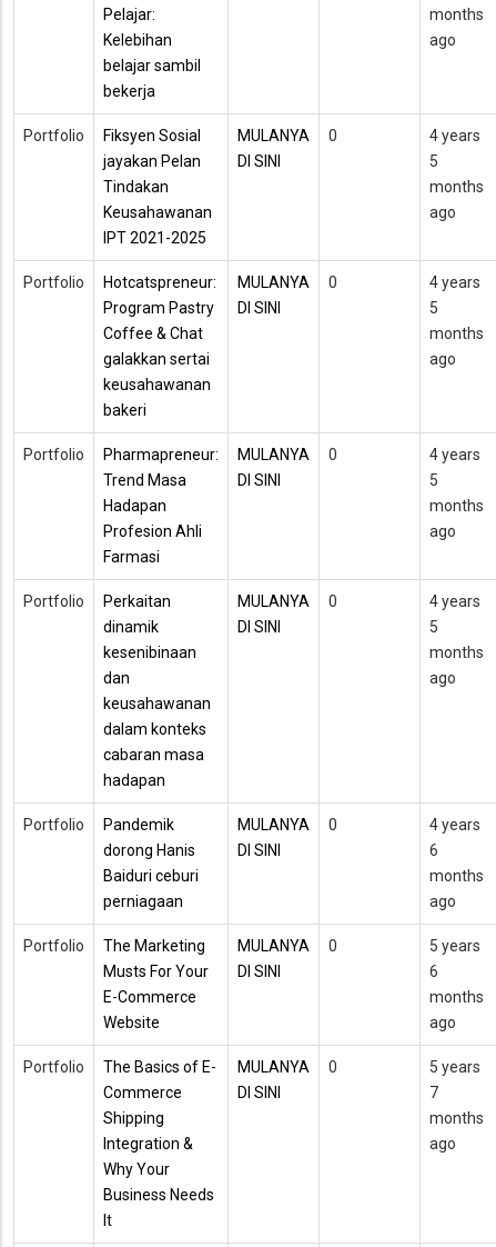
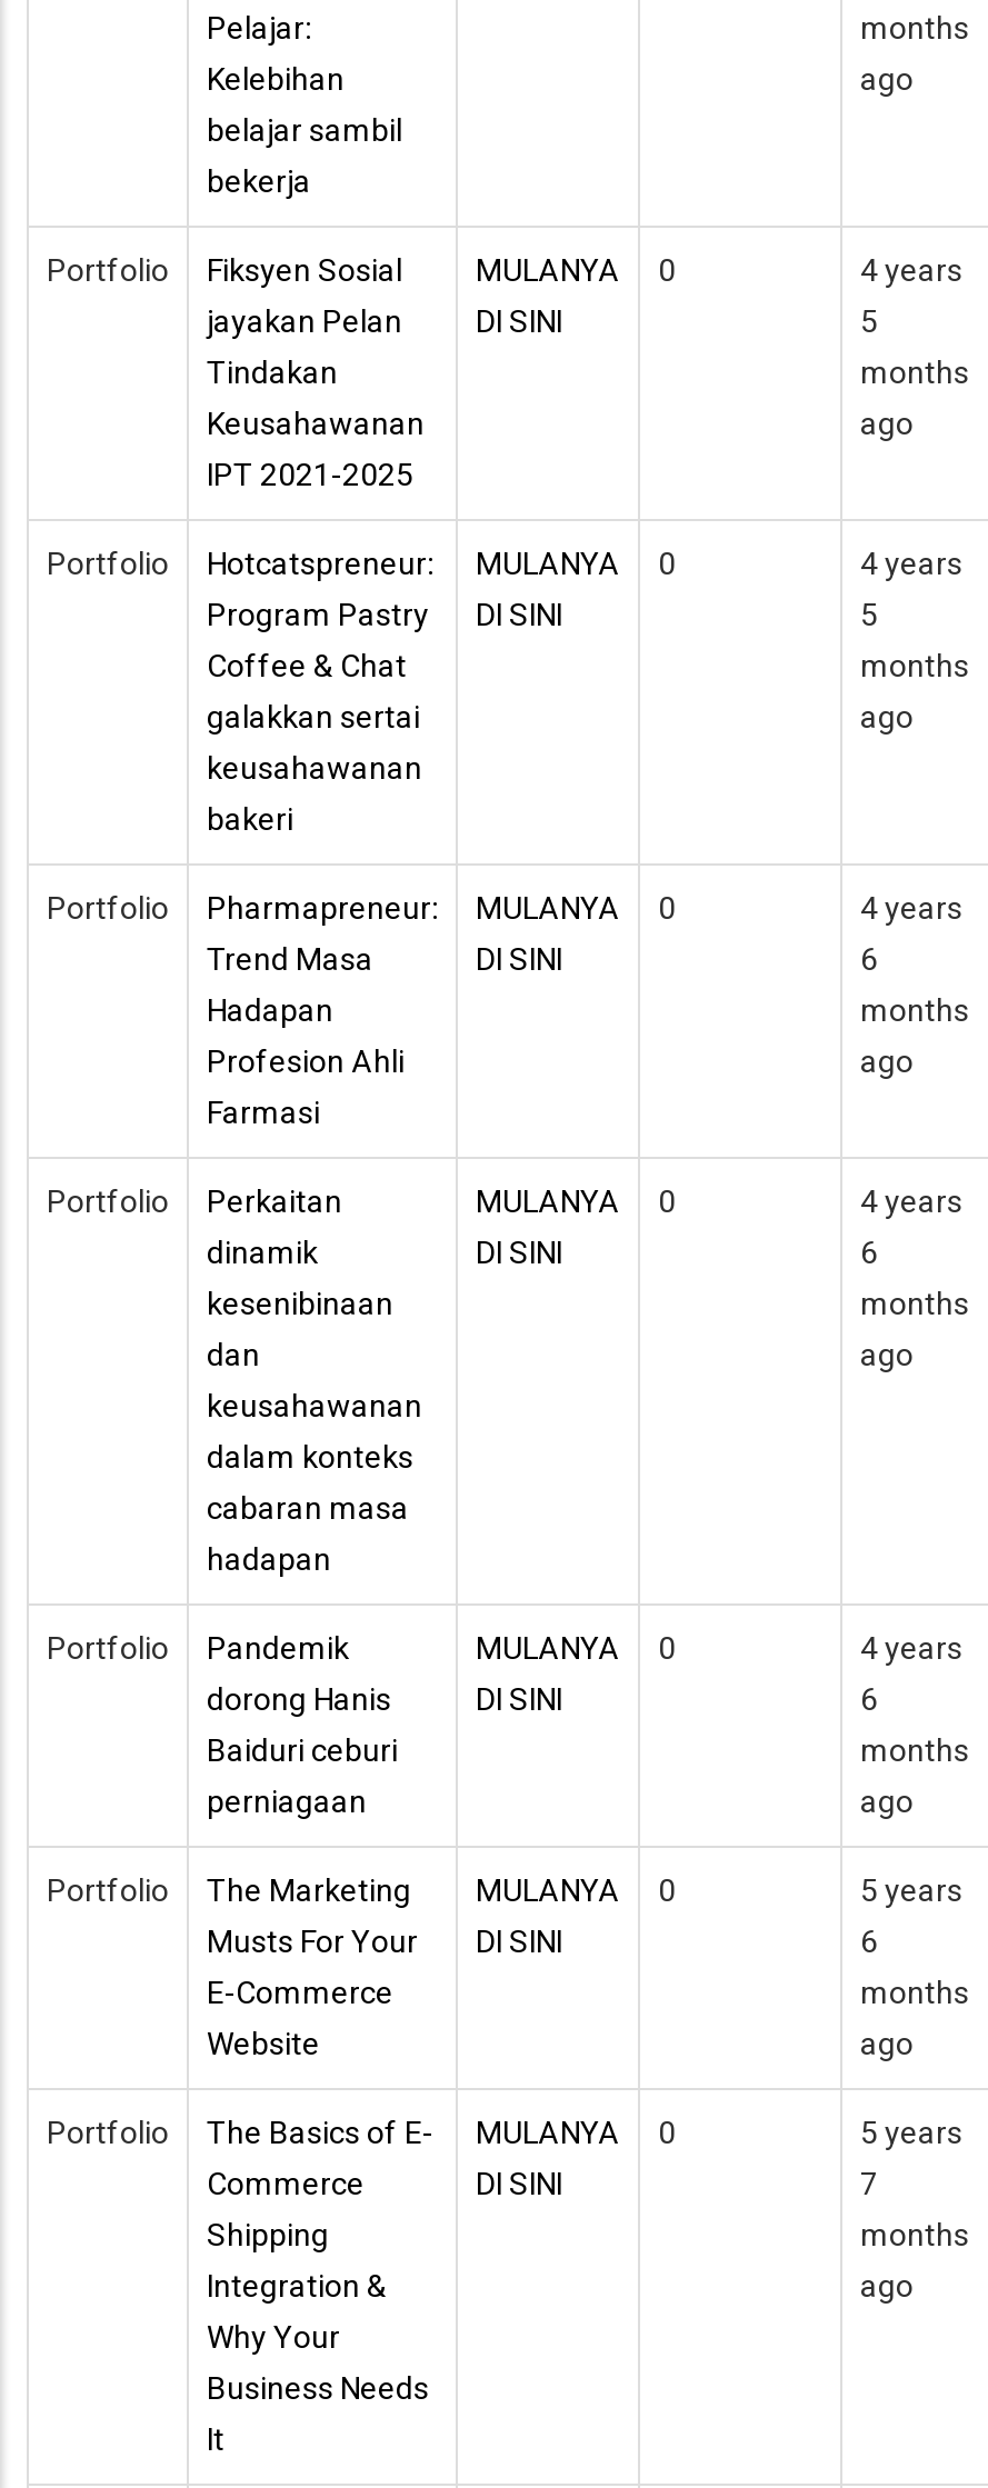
[429,471,438,489] 5 -> [860,942,878,977] 6
[429,618,438,636] 5 -> [860,1235,878,1271] 6

